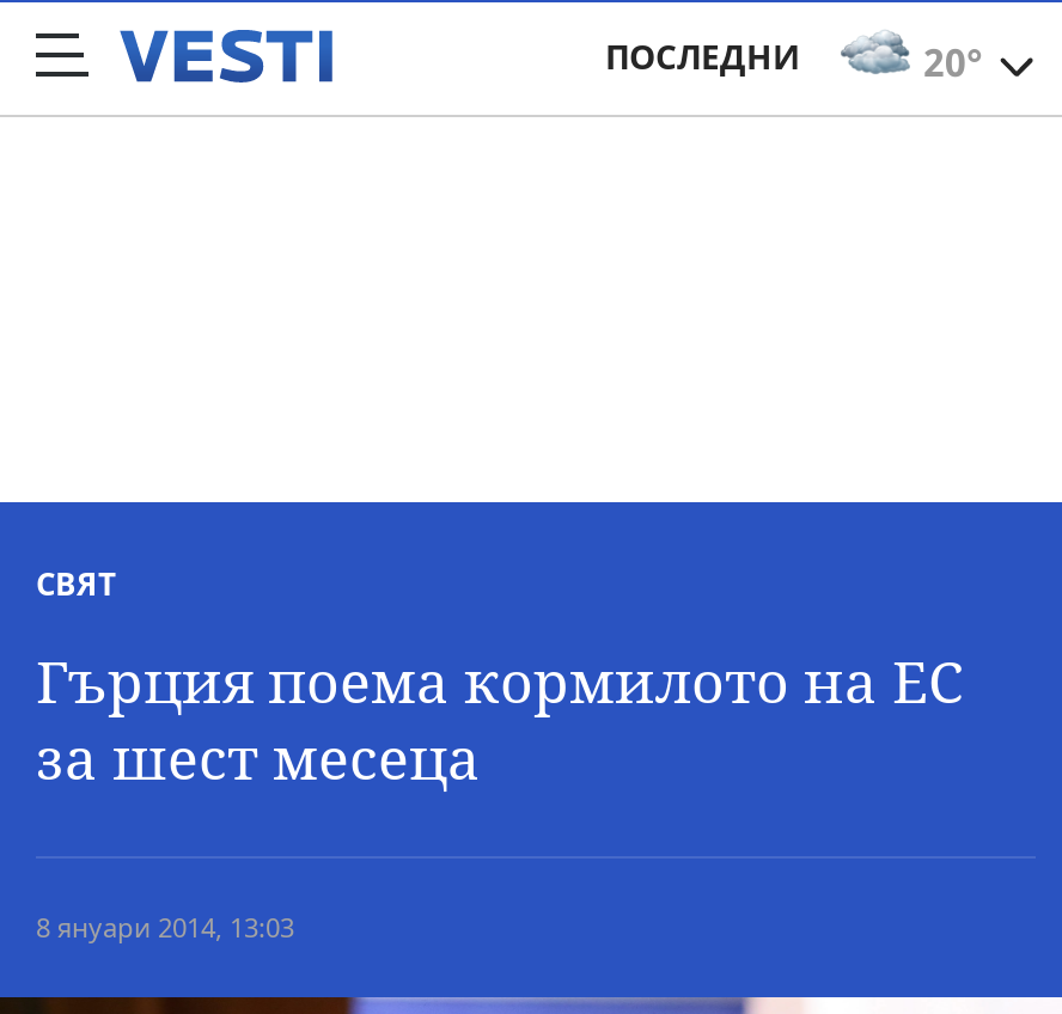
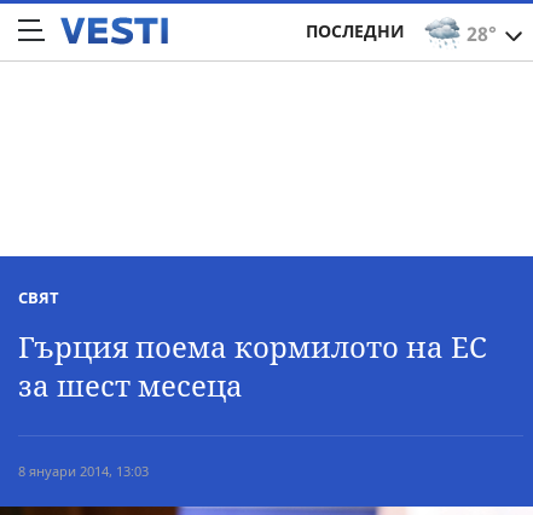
[923,35,983,88] 20° -> [467,20,497,47] 28°

